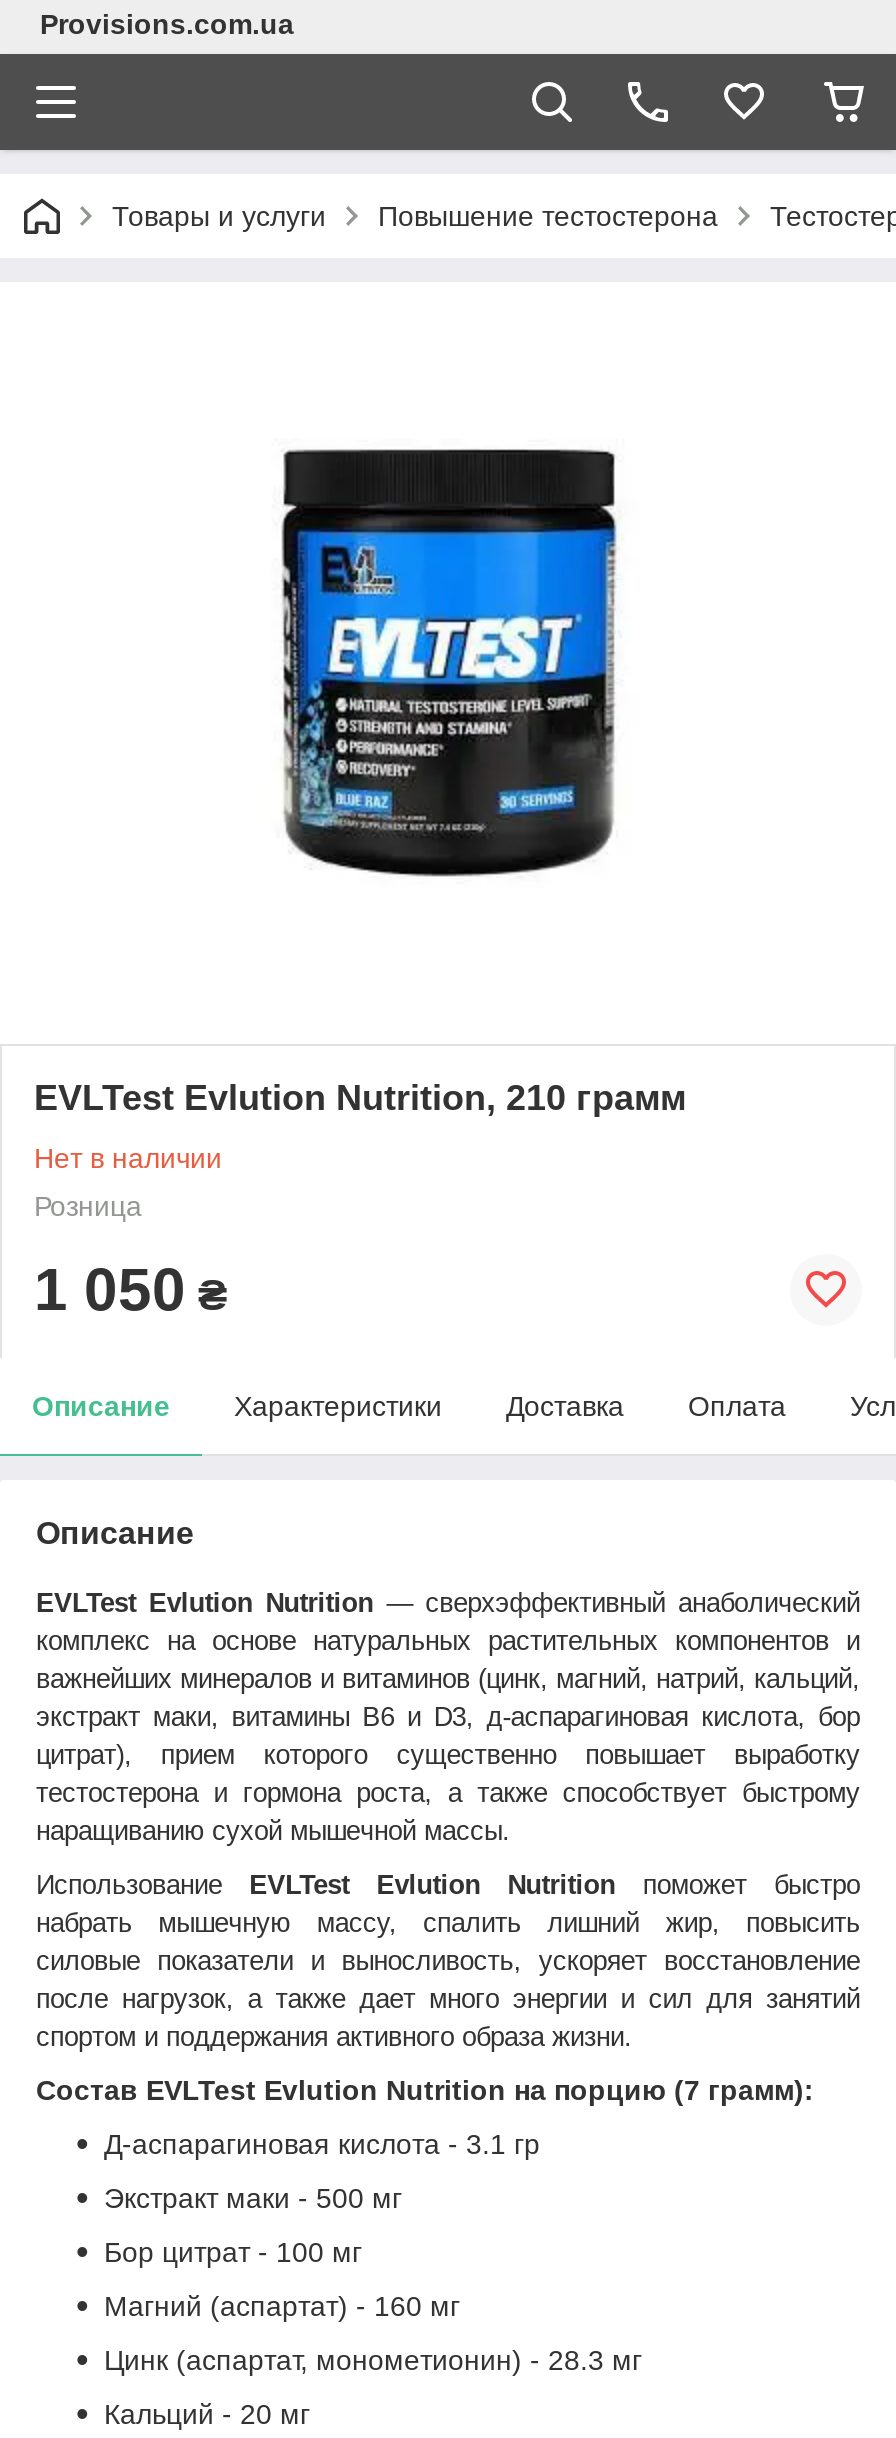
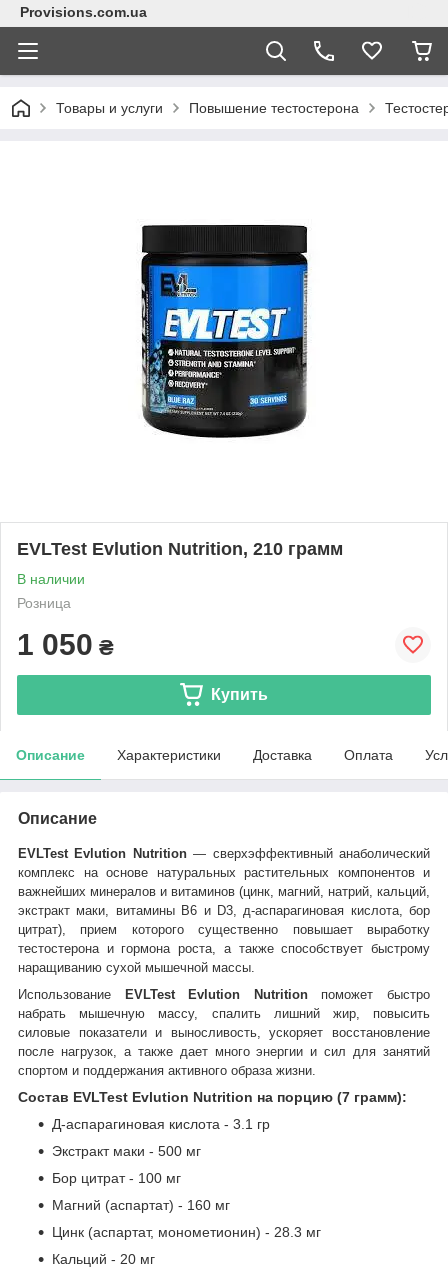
[34,1142,222,1174] Нет в наличии -> [17,571,85,587] В наличии
none -> [211,686,268,703] Купить

